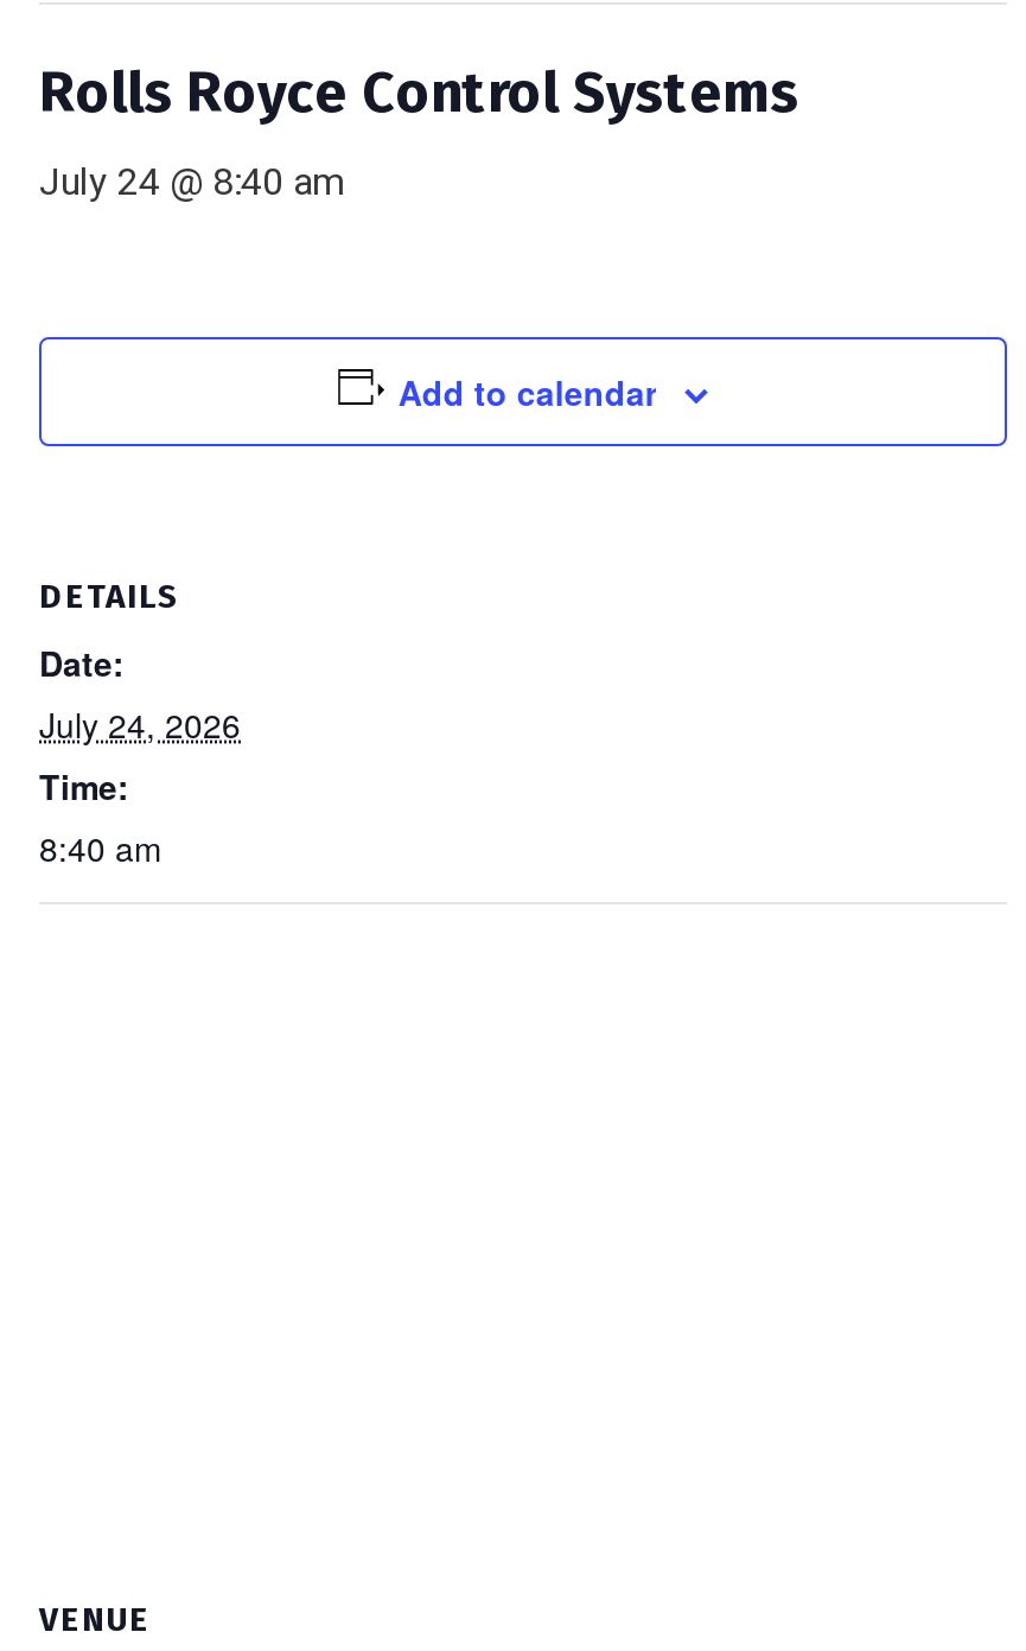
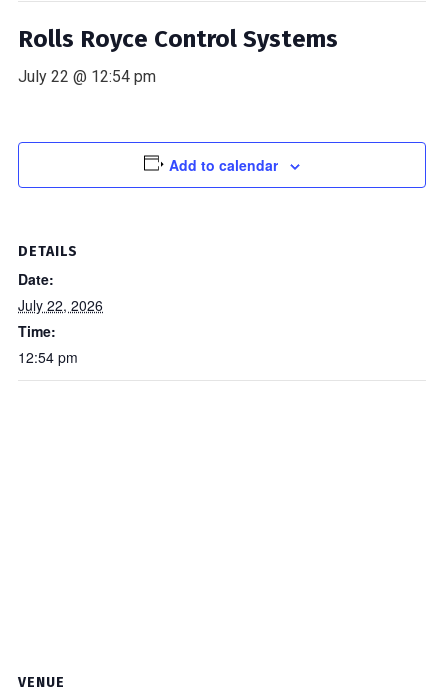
[39,159,343,204] July 24 @ 8:40 am -> [18,67,156,86] July 22 @ 12:54 pm
[39,700,241,748] July 24, 2026 -> [18,295,103,315] July 22, 2026
[39,824,162,871] 8:40 am -> [18,347,78,367] 12:54 pm

